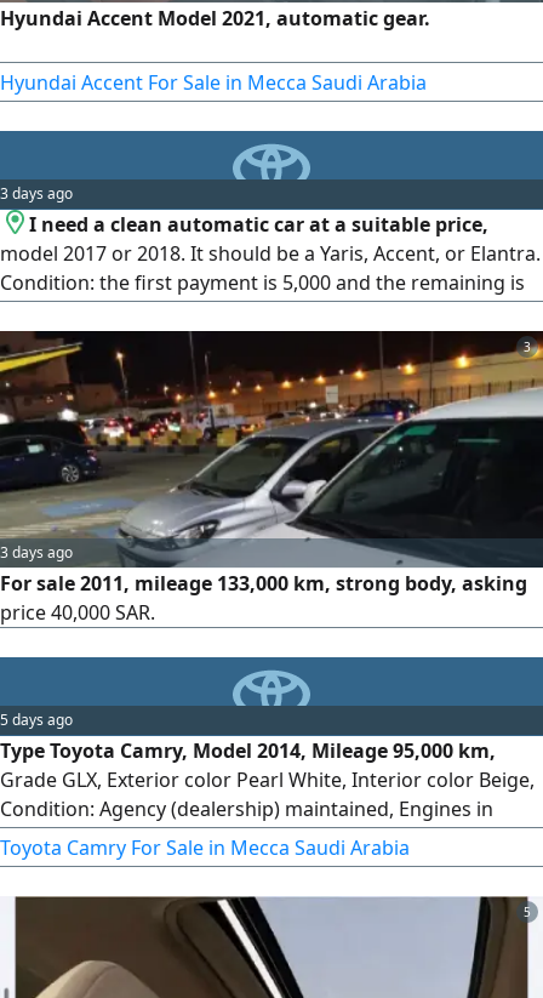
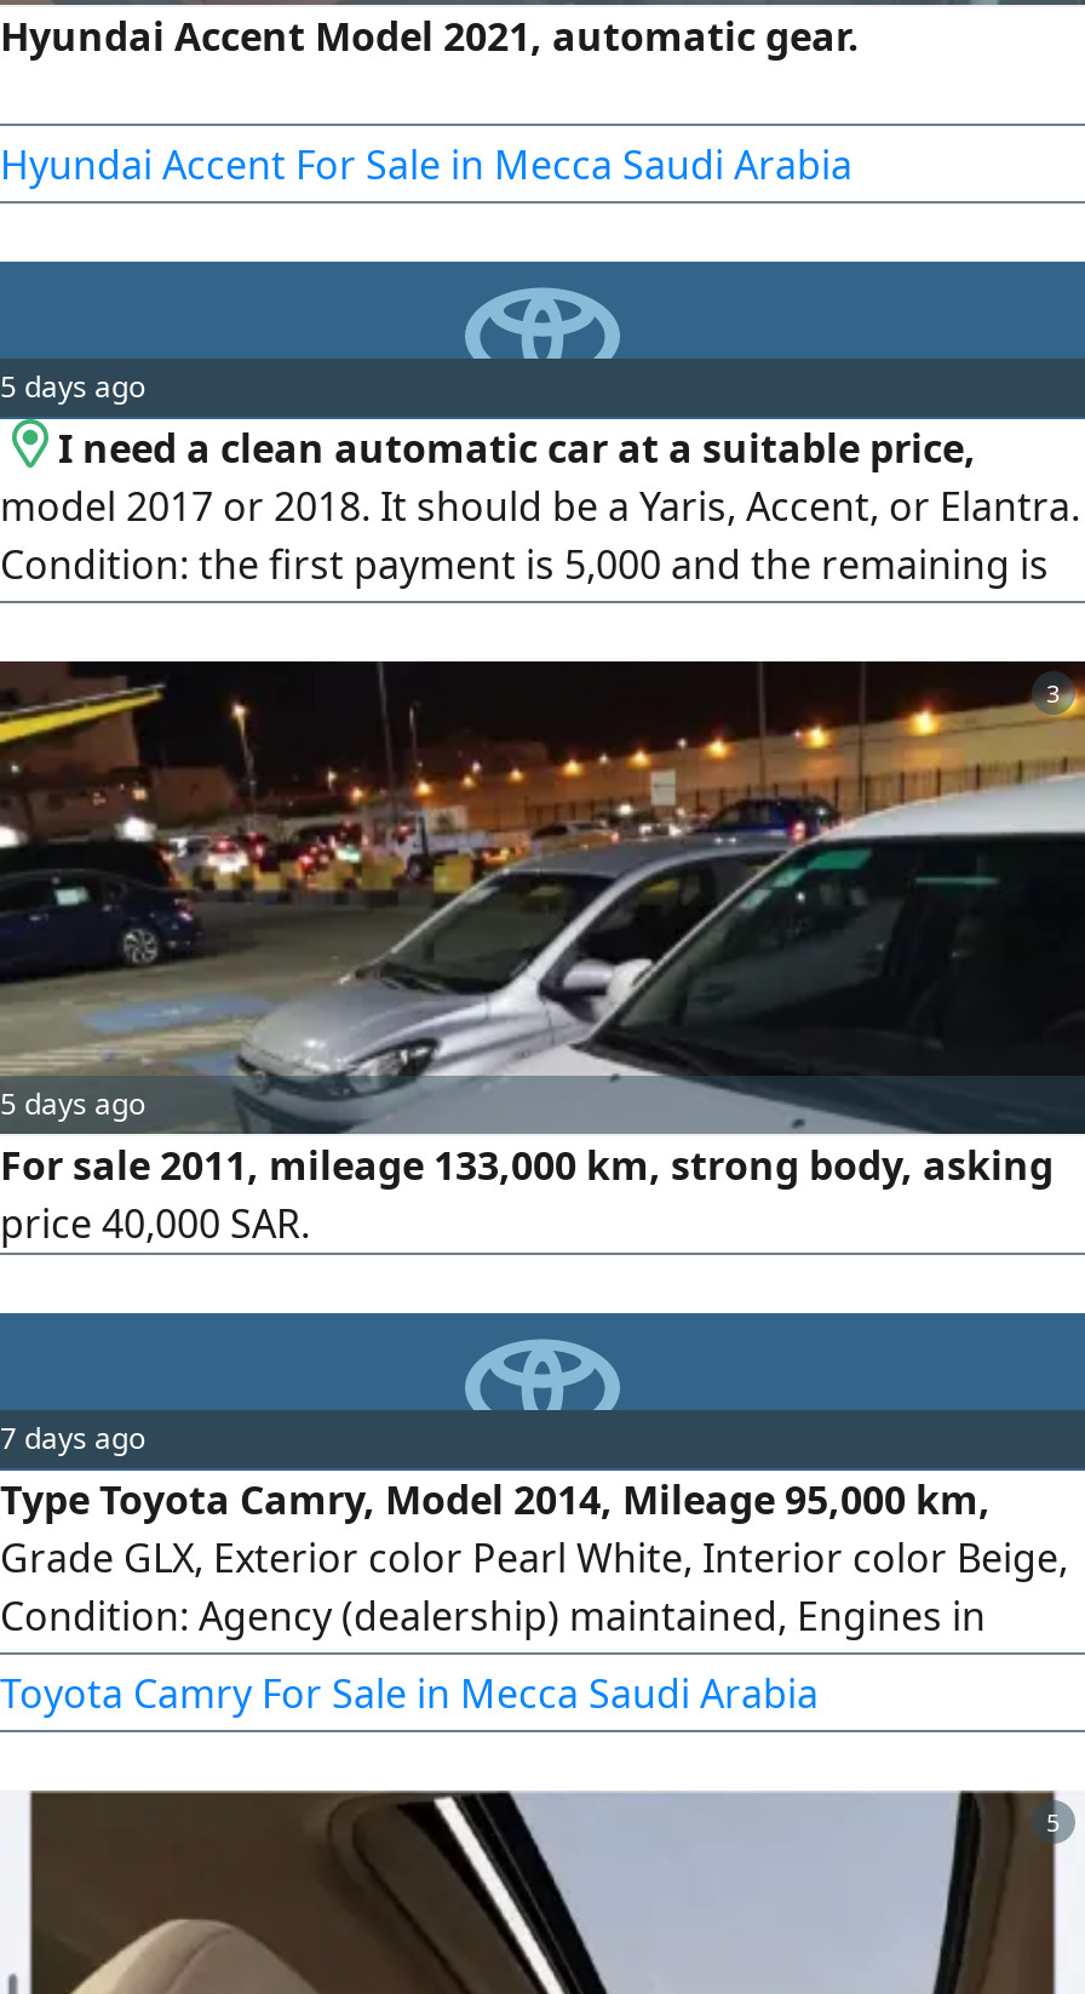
[0,183,73,204] 3 days ago -> [0,366,145,407] 5 days ago
[0,542,73,563] 3 days ago -> [0,1083,145,1124] 5 days ago
[0,709,73,730] 5 days ago -> [0,1417,145,1459] 7 days ago

